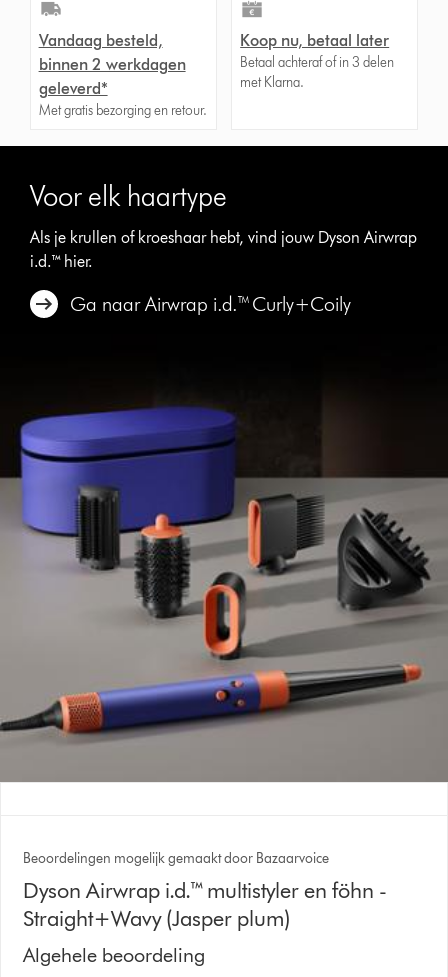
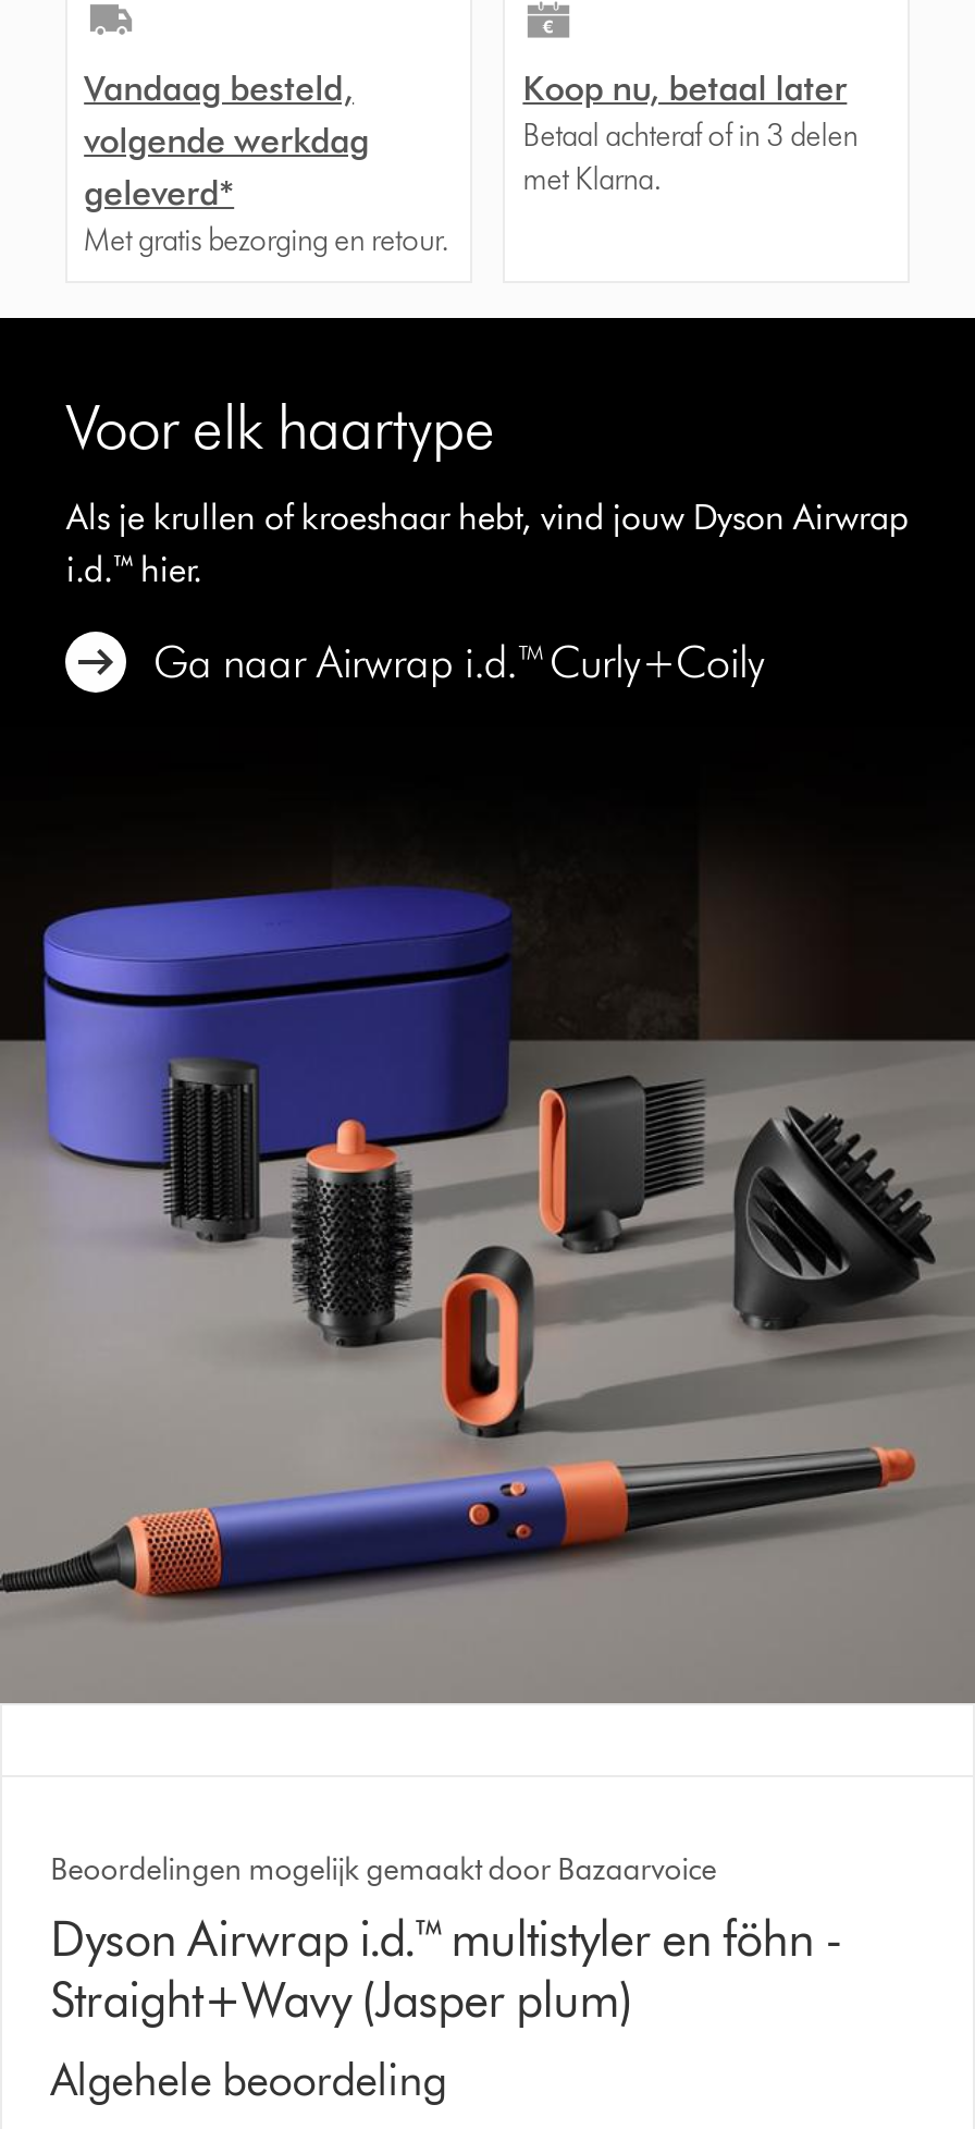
[39,55,186,74] binnen 2 werkdagen -> [84,120,369,161] volgende werkdag

